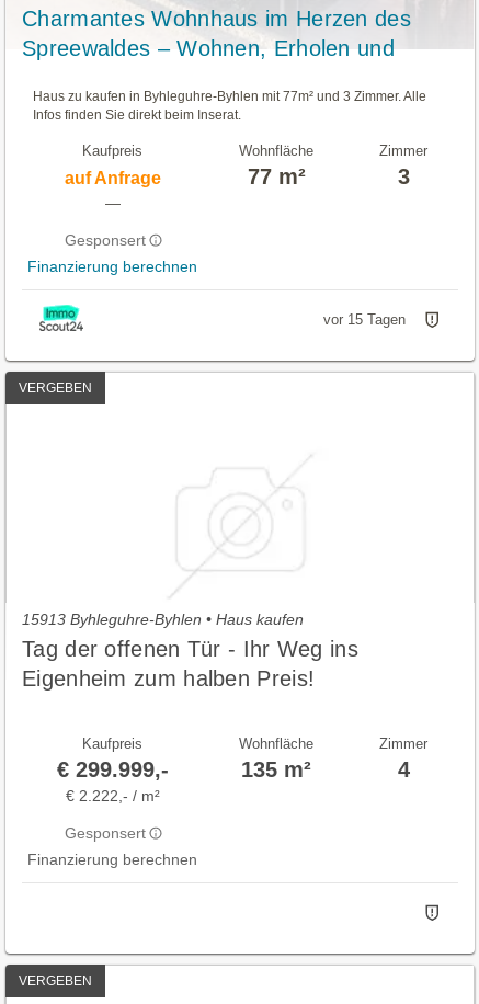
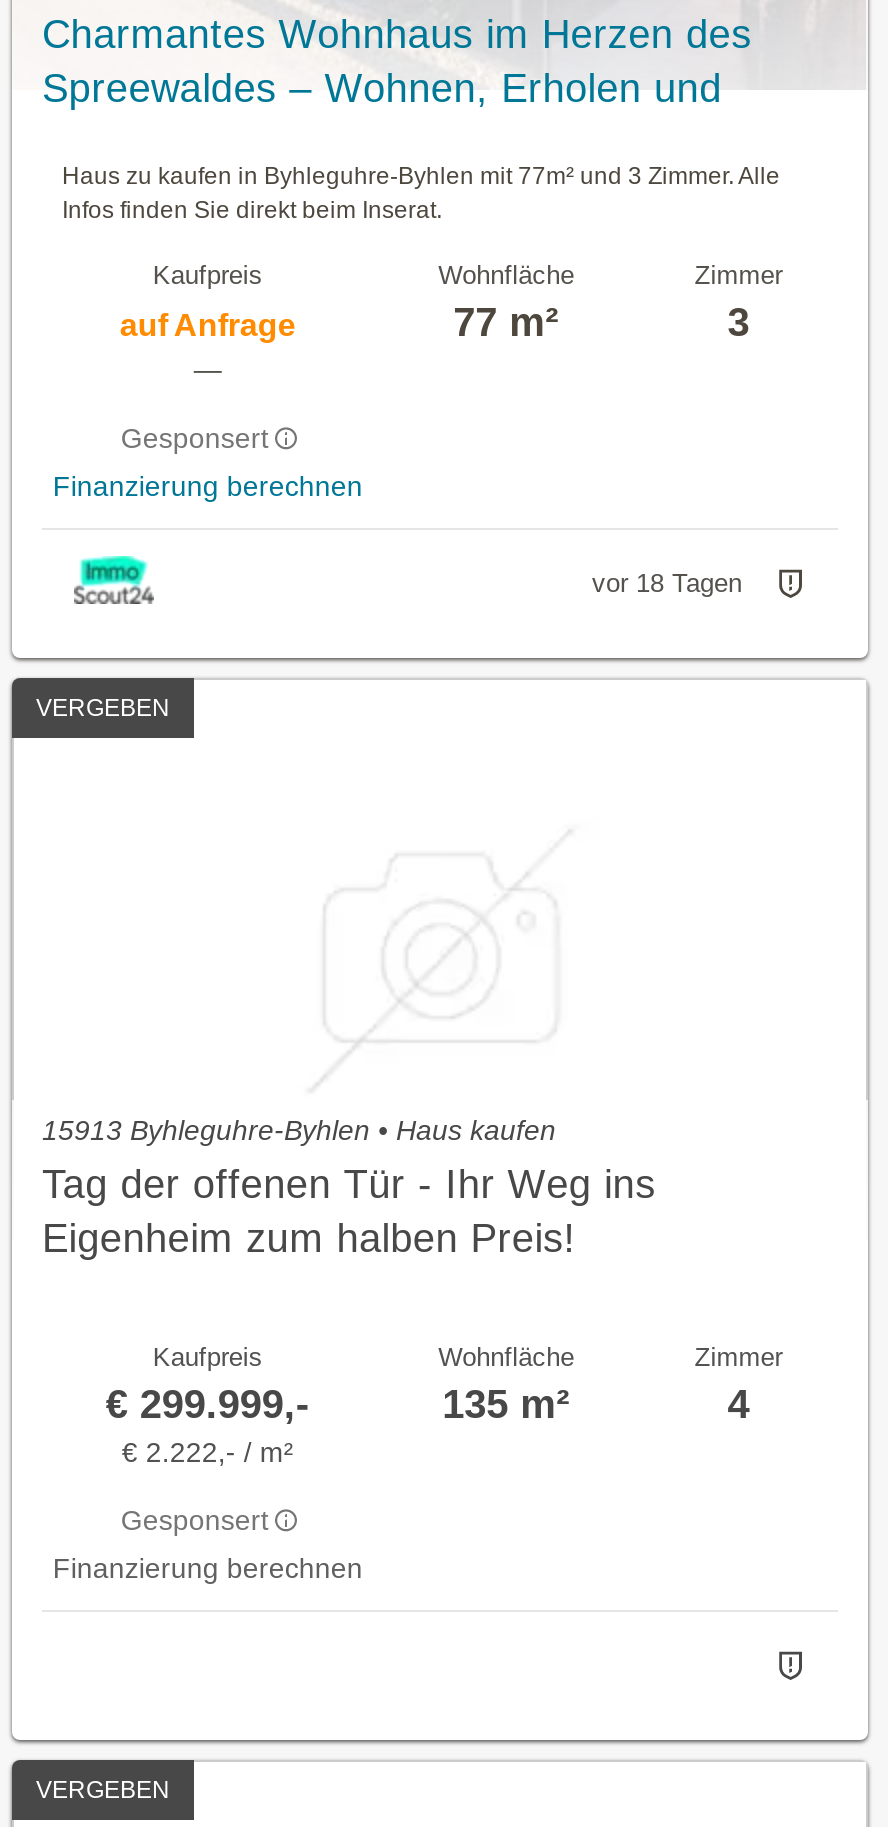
[323,311,406,328] vor 15 Tagen -> [592,568,742,598] vor 18 Tagen

